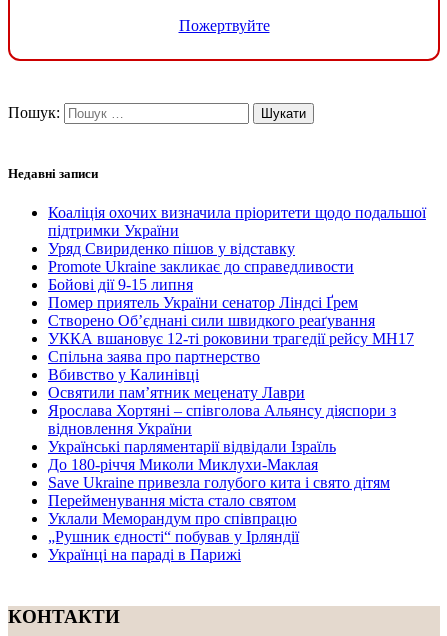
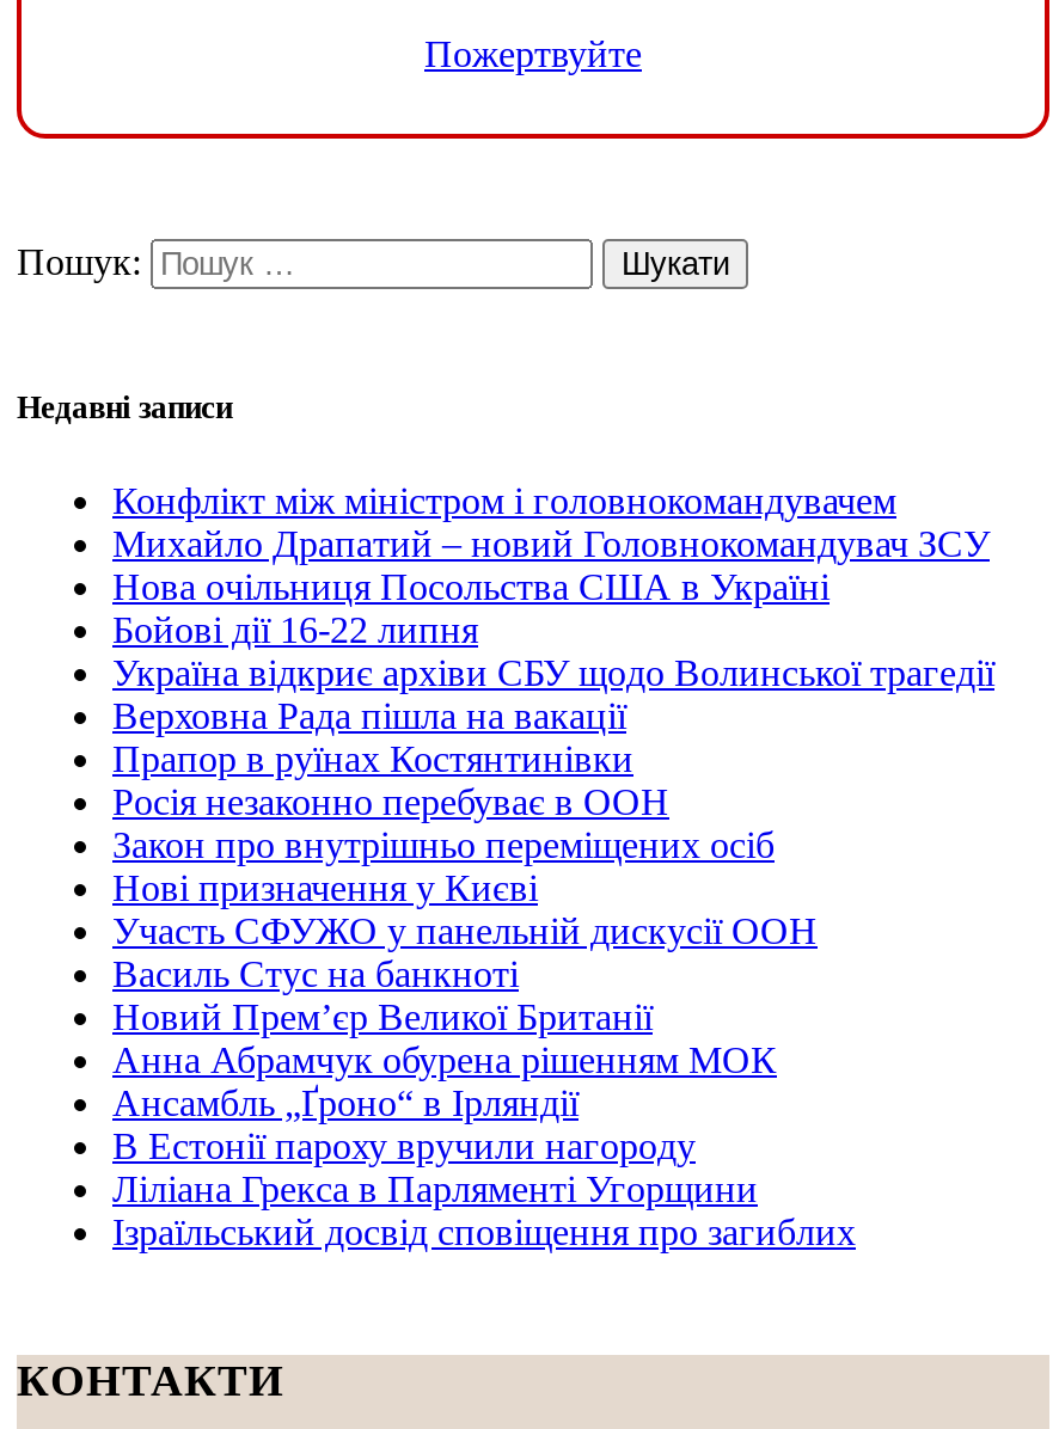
[48,204,426,563] Коаліція охочих визначила пріоритети щодо подальшої | підтримки України | Уряд Свириденко пішов у відставку | Promote Ukraine закликає до справедливости | Бойові дії 9-15 липня | Помер приятель України сенатор Ліндсі Ґрем | Створено Об’єднані сили швидкого реаґування | УККА вшановує 12-ті роковини трагедії рейсу MH17 | Спільна заява про партнерство | Вбивство у Калинівці | Освятили пам’ятник меценату Лаври | Ярослава Хортяні – співголова Альянсу діяспори з | відновлення України | Українські парляментарії відвідали Ізраїль | До 180-річчя Миколи Миклухи-Маклая | Save Ukraine привезла голубого кита і свято дітям | Перейменування міста стало святом | Уклали Меморандум про співпрацю | „Рушник єдності“ побував у Ірляндії | Українці на параді в Парижі -> [112,481,994,1253] Конфлікт між міністром і головнокомандувачем | Михайло Драпатий – новий Головнокомандувач ЗСУ | Нова очільниця Посольства США в Україні | Бойові дії 16-22 липня | Україна відкриє архіви СБУ щодо Волинської трагедії | Верховна Рада пішла на вакації | Прапор в руїнах Костянтинівки | Росія незаконно перебуває в ООН | Закон про внутрішньо переміщених осіб | Нові призначення у Києві | Участь СФУЖО у панельній дискусії ООН | Василь Стус на банкноті | Новий Прем’єр Великої Британії | Анна Абрамчук обурена рішенням МОК | Ансамбль „Ґроно“ в Ірляндії | В Естонії пароху вручили нагороду | Ліліана Грекса в Парляменті Угорщини | Ізраїльський досвід сповіщення про загиблих

